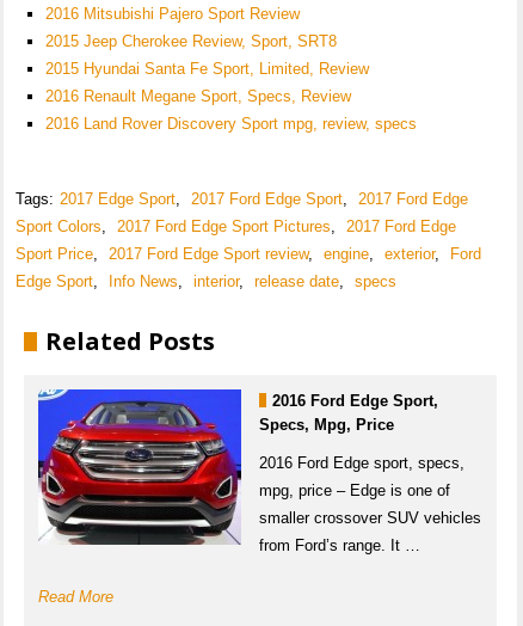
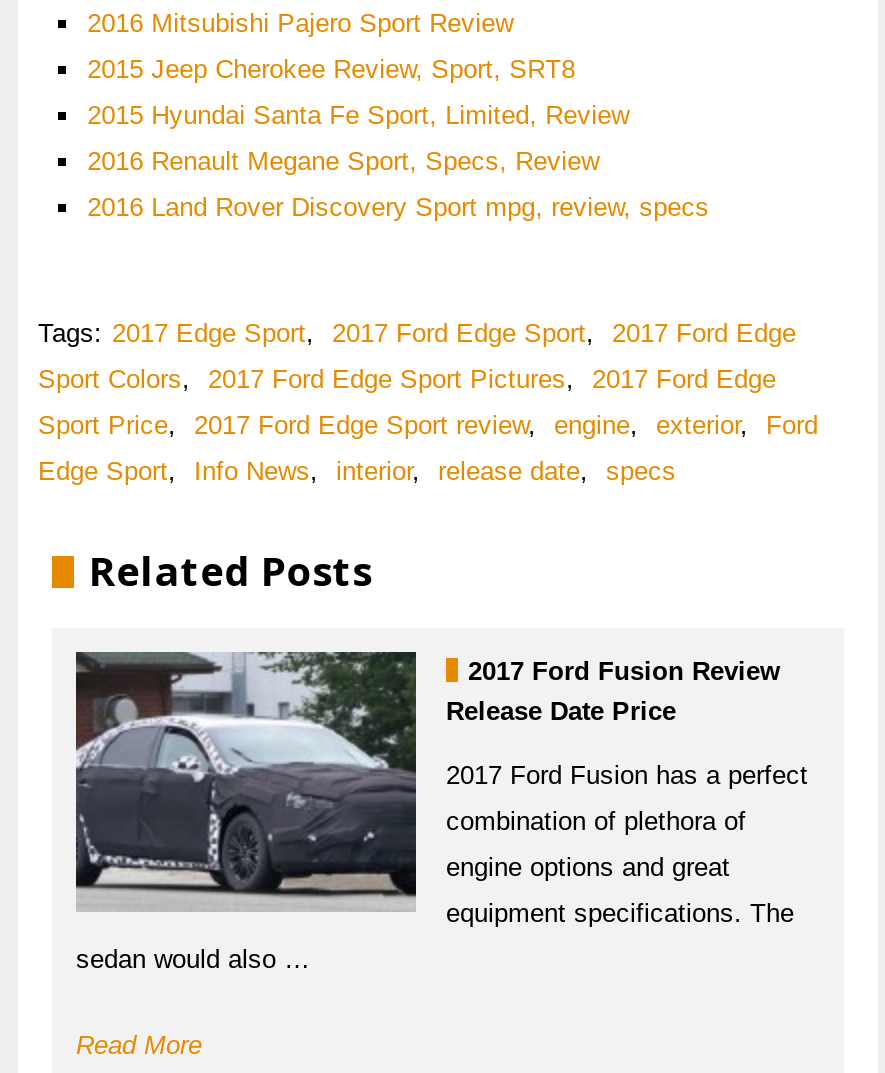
[37,388,481,554] [image] | 2016 Ford Edge Sport, | Specs, Mpg, Price | 2016 Ford Edge sport, specs, | mpg, price – Edge is one of | smaller crossover SUV vehicles | from Ford’s range. It … -> [74,650,808,974] [image] | 2017 Ford Fusion Review | Release Date Price | 2017 Ford Fusion has a perfect | combination of plethora of | engine options and great | equipment specifications. The | sedan would also …

